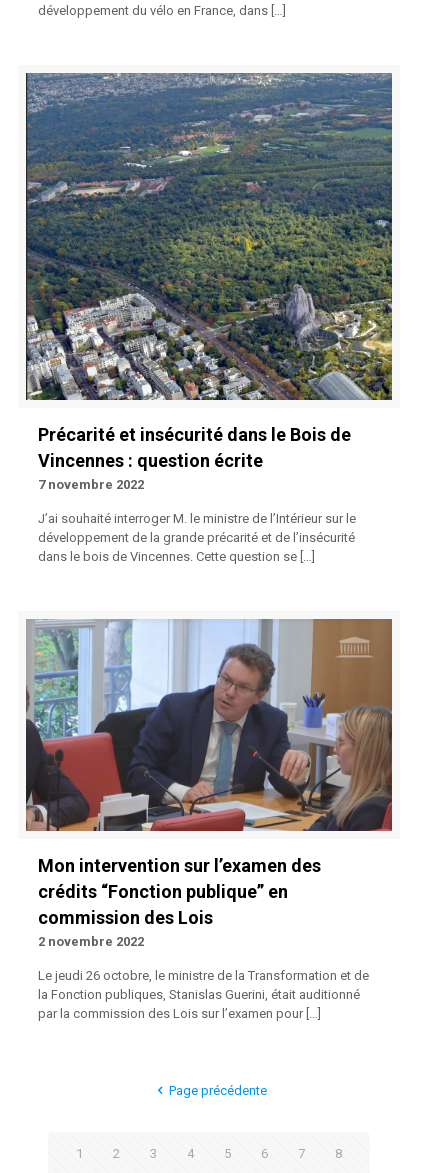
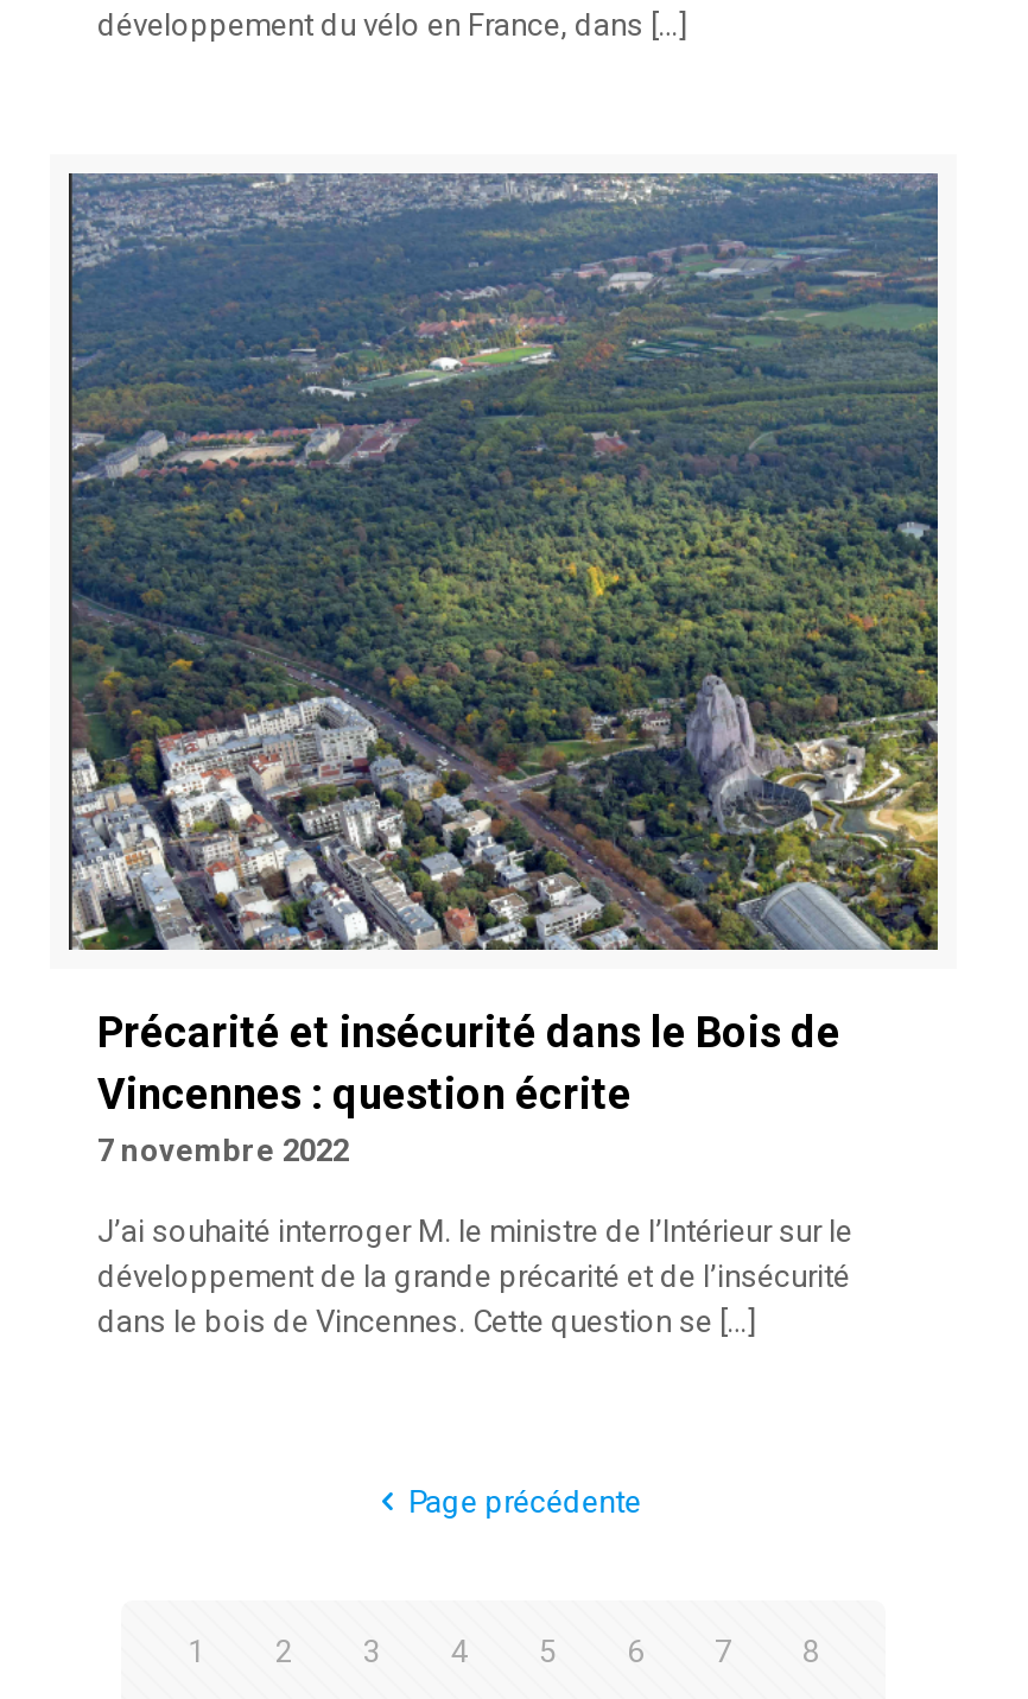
[25,618,393,1021] [image] | Mon intervention sur l’examen des | crédits “Fonction publique” en | commission des Lois | 2 novembre 2022 | Le jeudi 26 octobre, le ministre de la Transformation et de | la Fonction publiques, Stanislas Guerini, était auditionné | par la commission des Lois sur l’examen pour […] -> none

